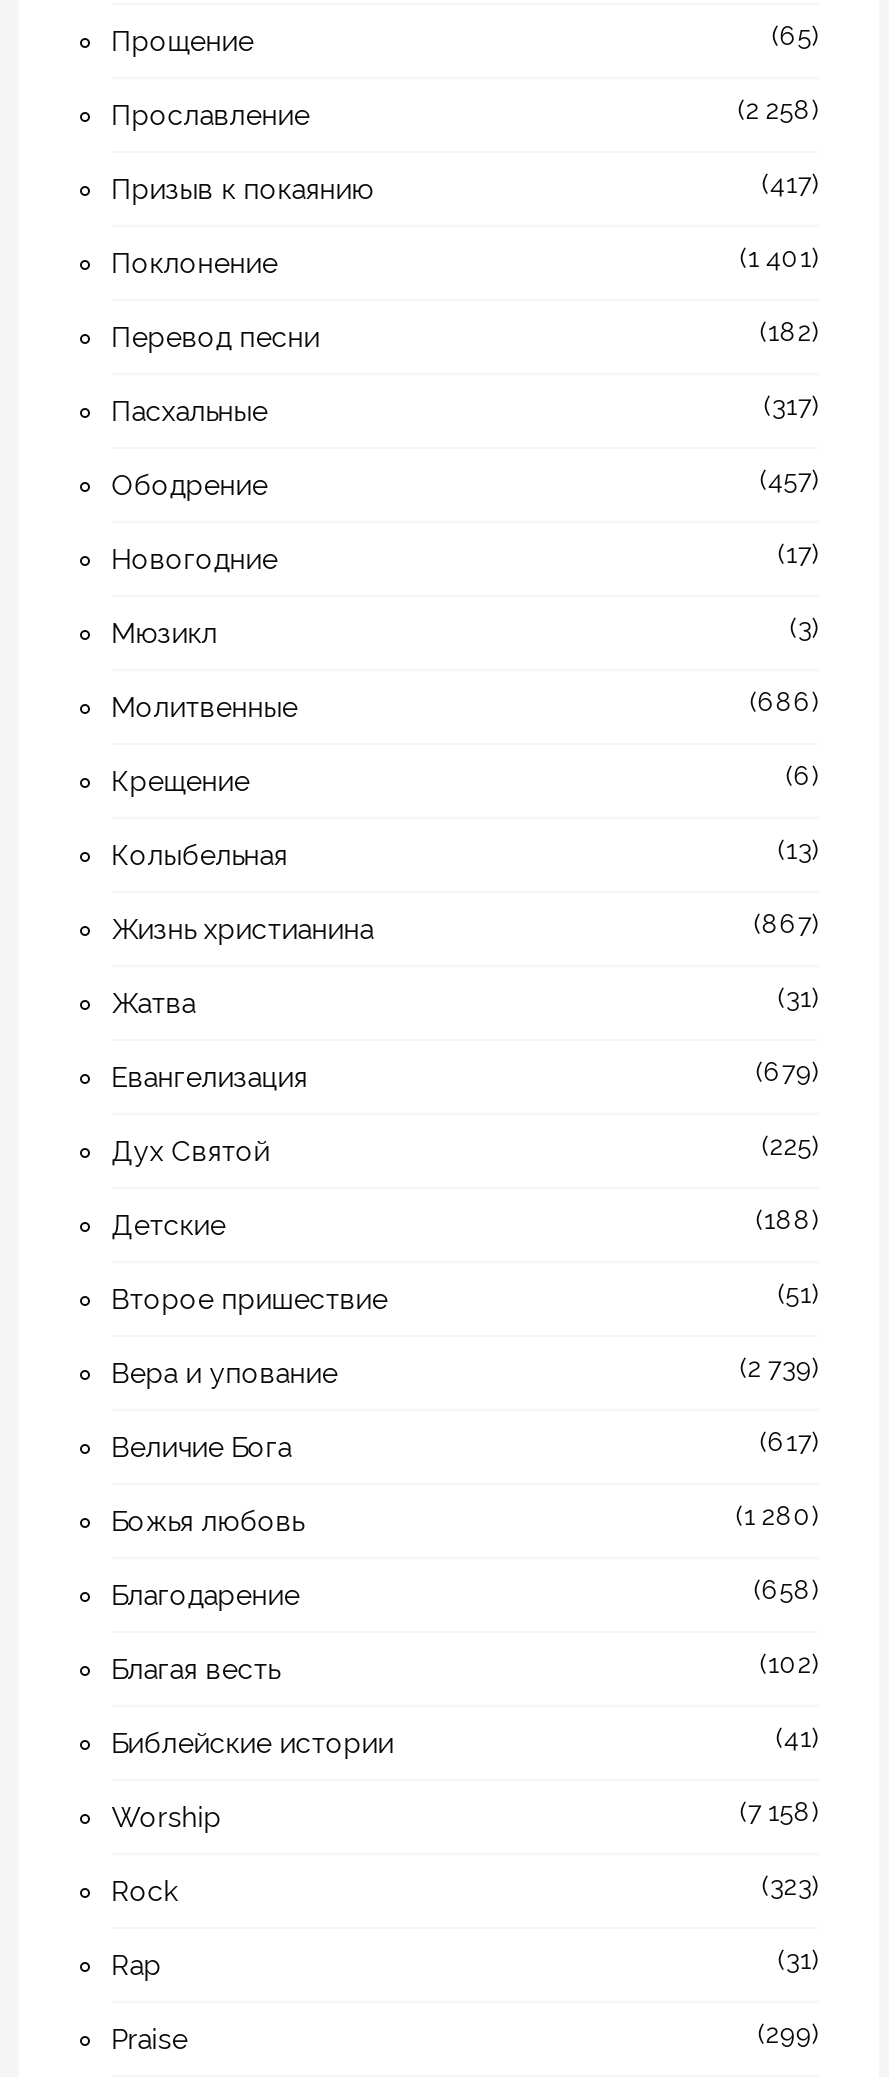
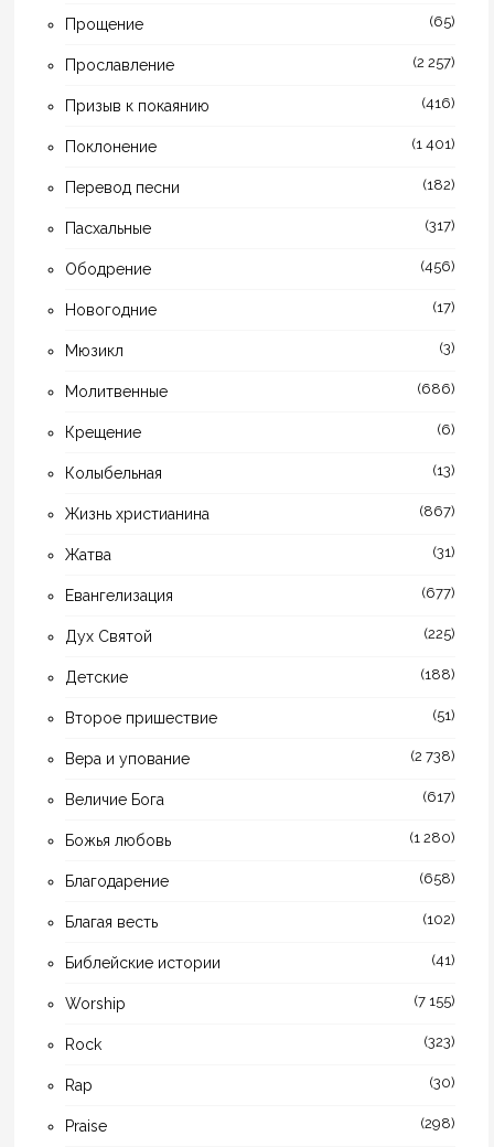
[738,95,820,125] (2 258) -> [413,54,456,70] (2 257)
[762,169,820,199] (417) -> [422,95,456,111] (416)
[760,465,820,495] (457) -> [420,258,456,275] (456)
[756,1057,820,1087] (679) -> [422,584,456,601] (677)
[740,1353,820,1383] (2 739) -> [411,748,456,764] (2 738)
[740,1797,820,1827] (7 158) -> [414,992,456,1009] (7 155)
[778,1945,820,1975] (31) -> [429,1074,456,1091] (30)
[758,2019,820,2049] (299) -> [420,1115,456,1131] (298)

